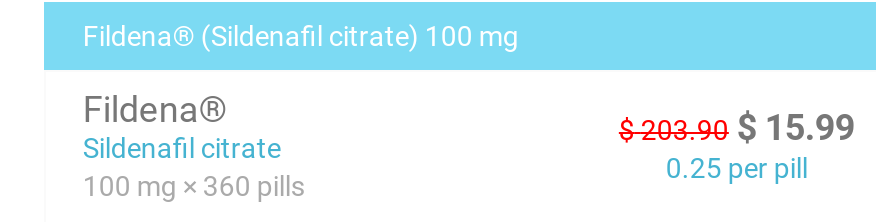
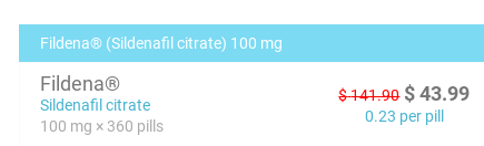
[619,106,855,148] $ 203.90 $ 15.99 -> [339,82,470,105] $ 141.90 $ 43.99
[666,152,808,184] 0.25 per pill -> [365,107,444,125] 0.23 per pill

